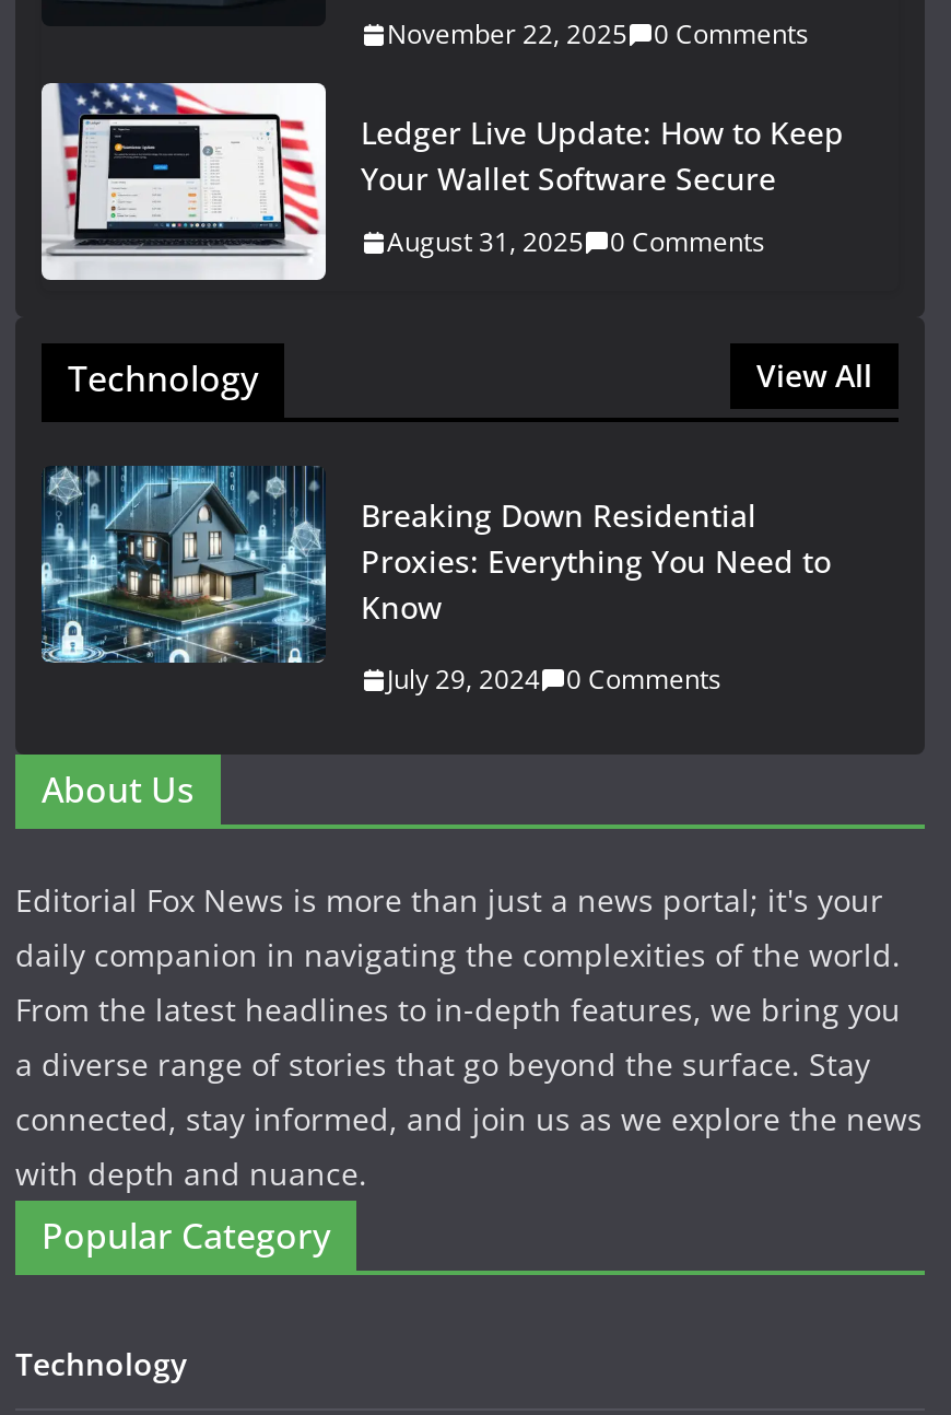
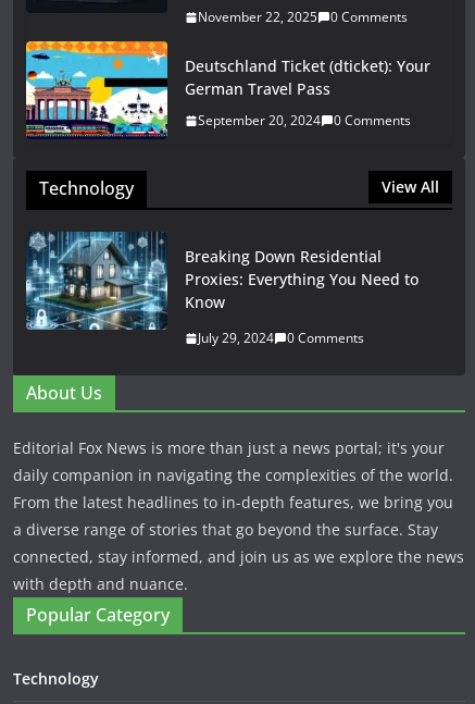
[39,81,844,282] [image] | Ledger Live Update: How to Keep | Your Wallet Software Secure -> [25,40,430,139] [image] | Deutschland Ticket (dticket): Your | German Travel Pass
[387,224,765,261] August 31, 2025 0 Comments -> [198,111,411,130] September 20, 2024 0 Comments

